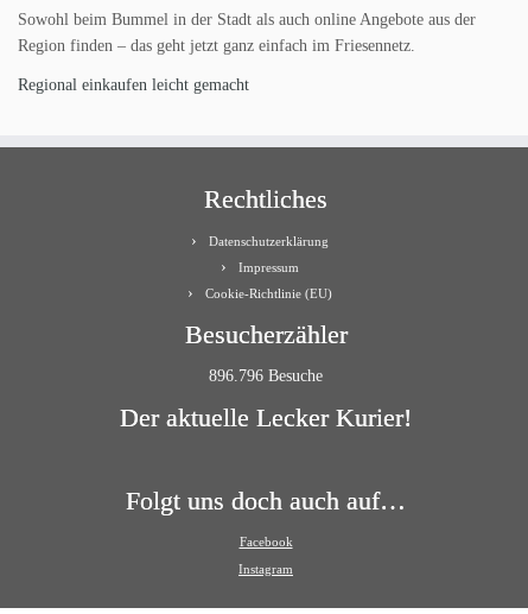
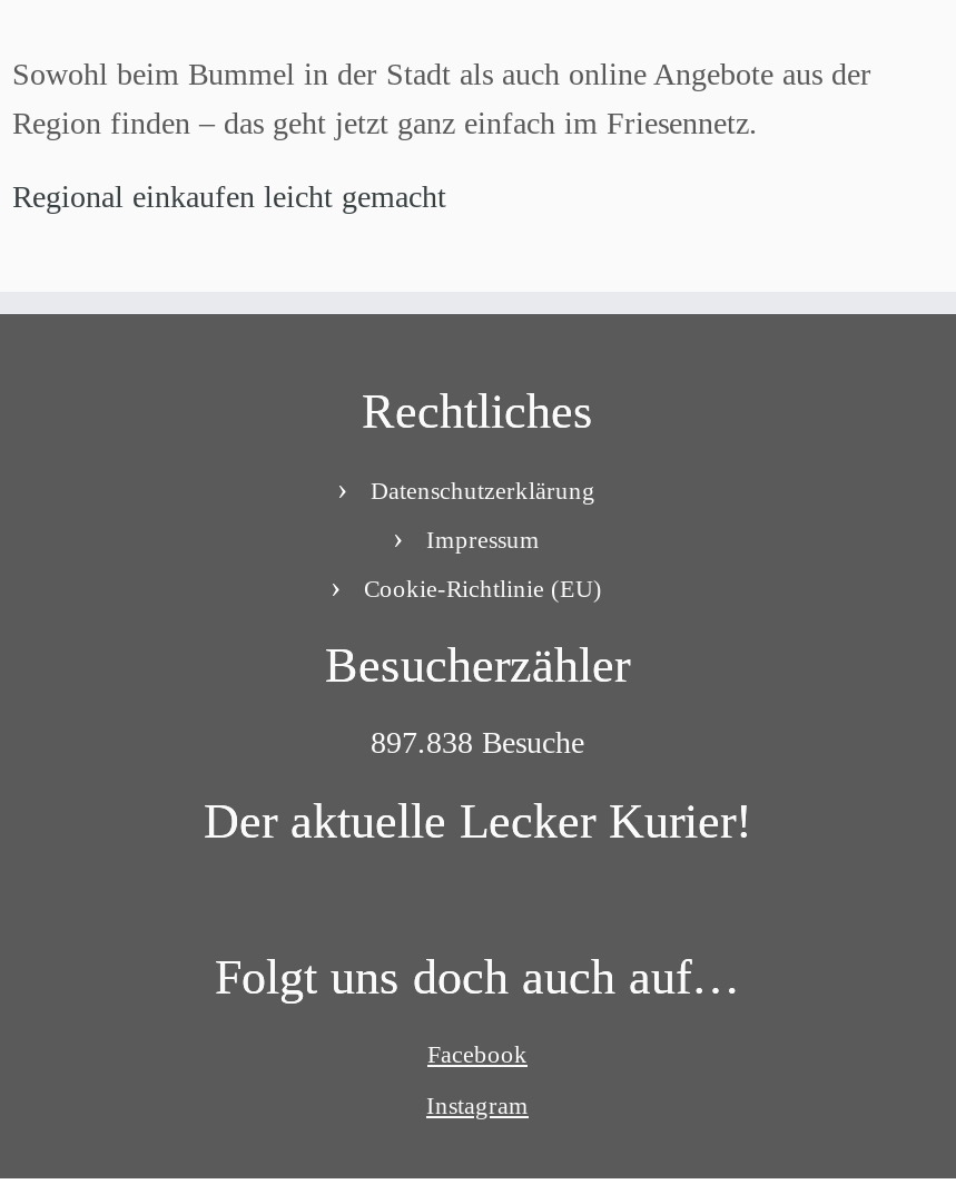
[209,367,323,385] 896.796 Besuche -> [371,726,584,760] 897.838 Besuche

